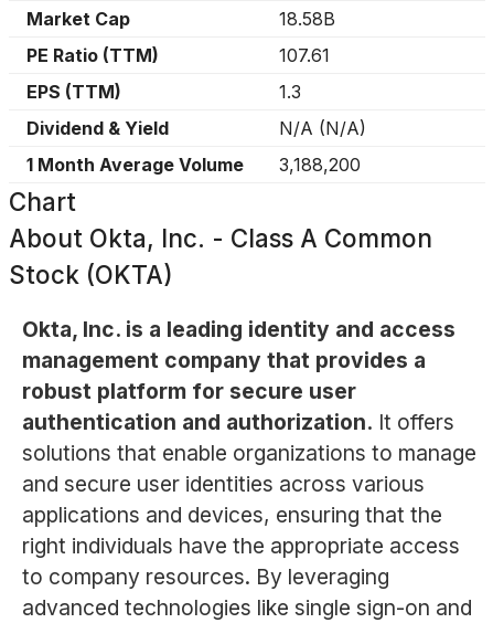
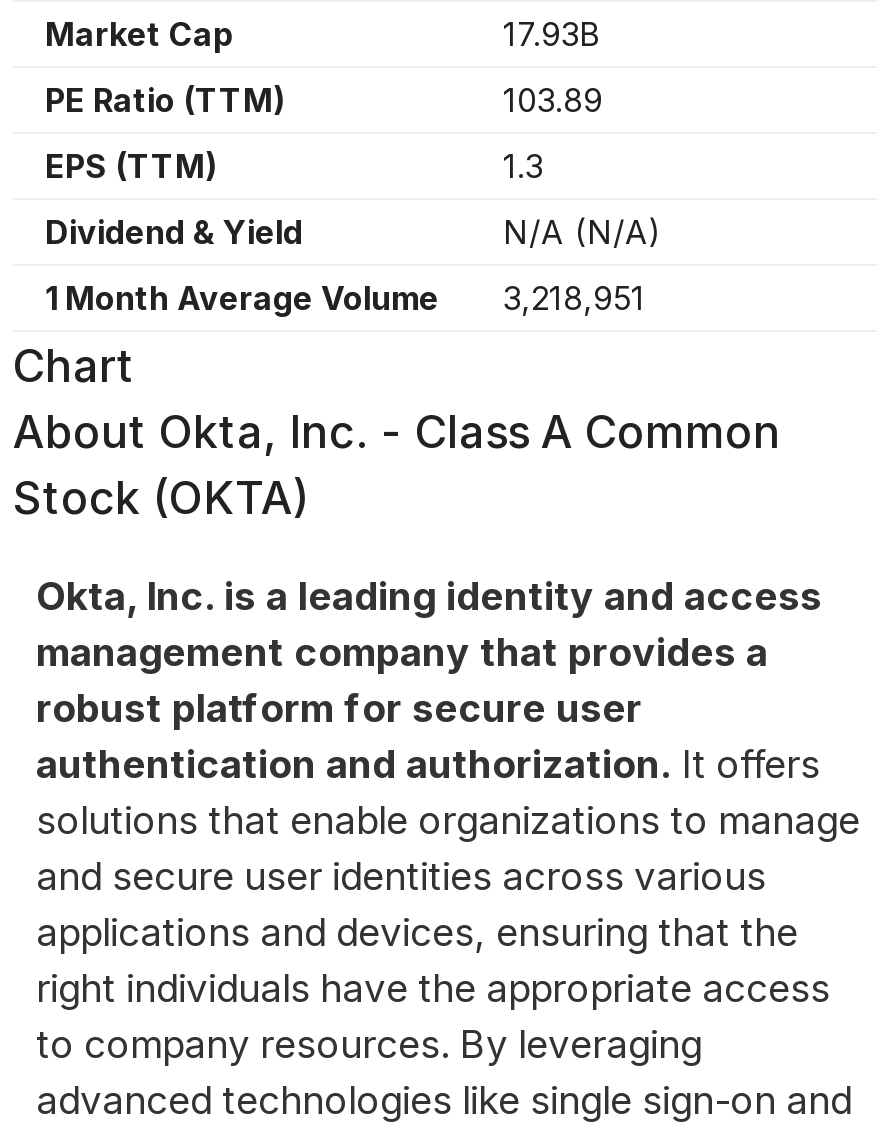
[279,8,335,30] 18.58B -> [503,14,601,54] 17.93B
[279,44,330,66] 107.61 -> [503,80,603,120] 103.89
[26,154,361,176] 1 Month Average Volume 3,188,200 -> [45,278,645,318] 1 Month Average Volume 3,218,951

